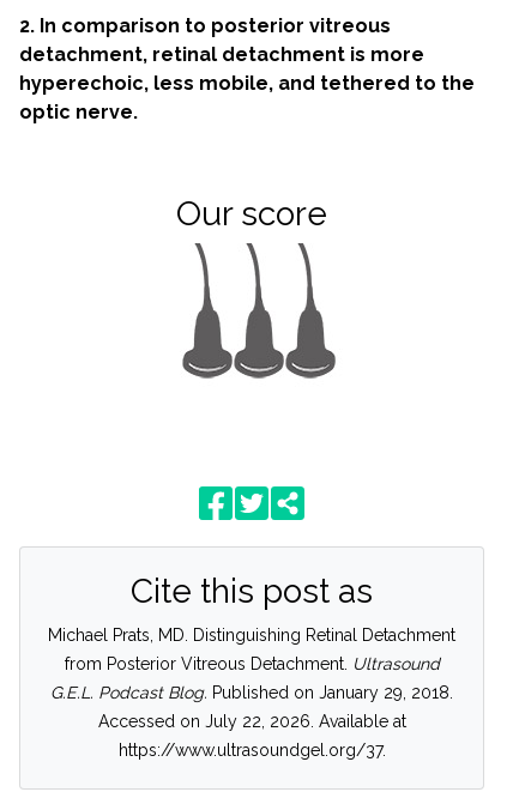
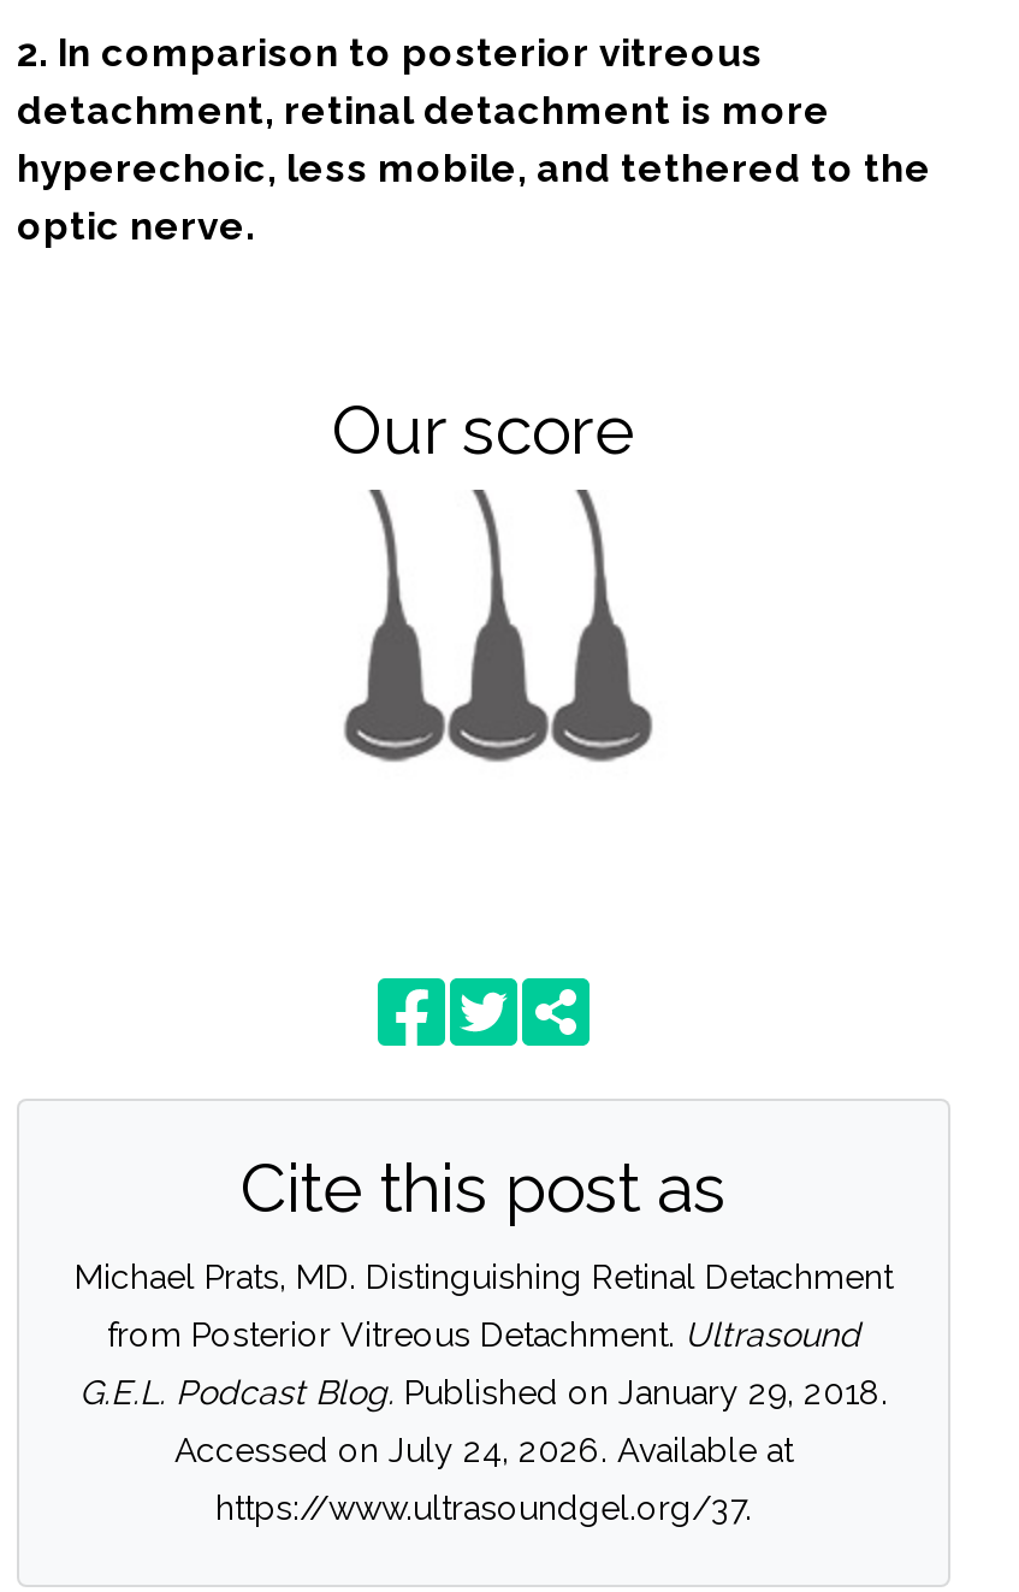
[98,712,406,731] Accessed on July 22, 2026. Available at -> [174,1431,793,1470] Accessed on July 24, 2026. Available at

